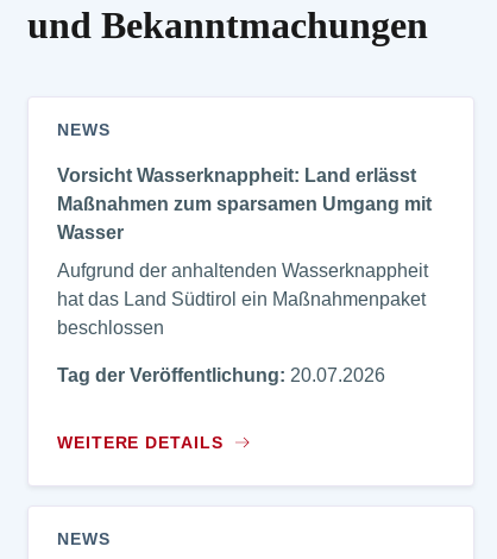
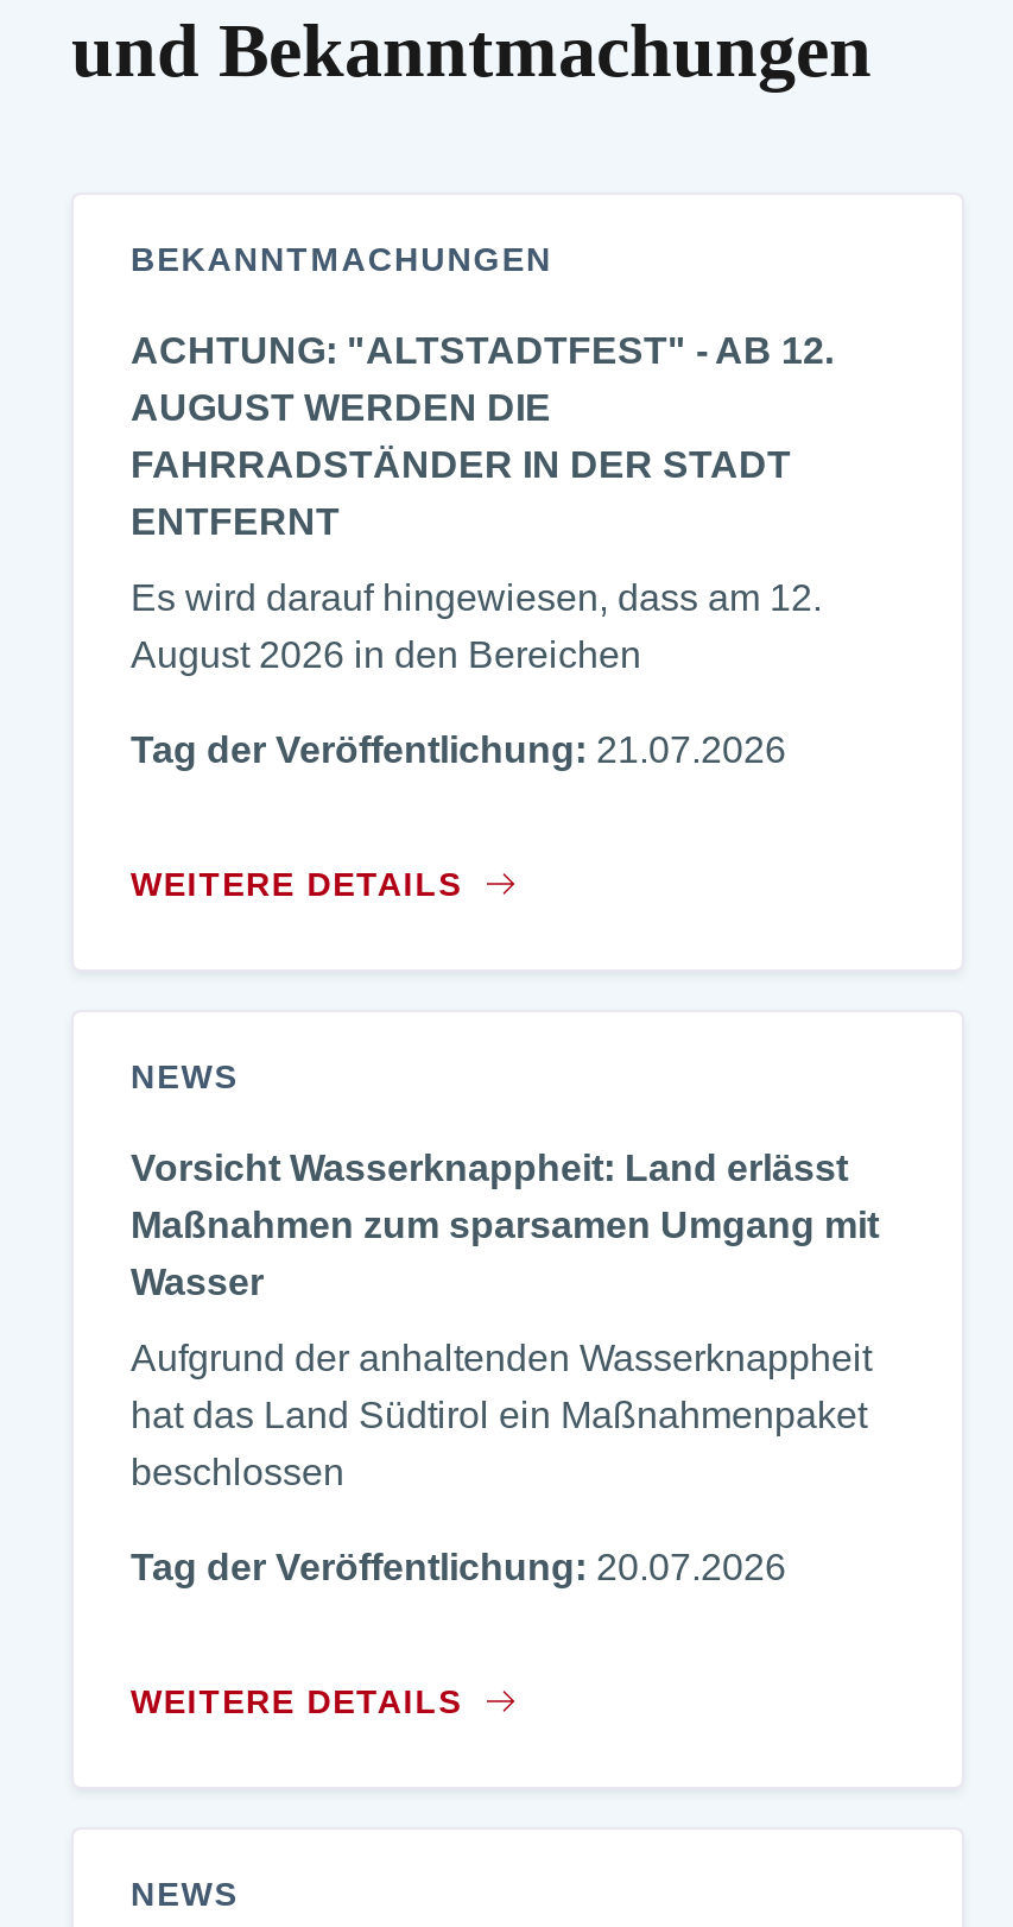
none -> [131,240,834,903] BEKANNTMACHUNGEN | ACHTUNG: "ALTSTADTFEST" - AB 12. | AUGUST WERDEN DIE | FAHRRADSTÄNDER IN DER STADT | ENTFERNT | Es wird darauf hingewiesen, dass am 12. | August 2026 in den Bereichen | Tag der Veröffentlichung: 21.07.2026 | WEITERE DETAILS

